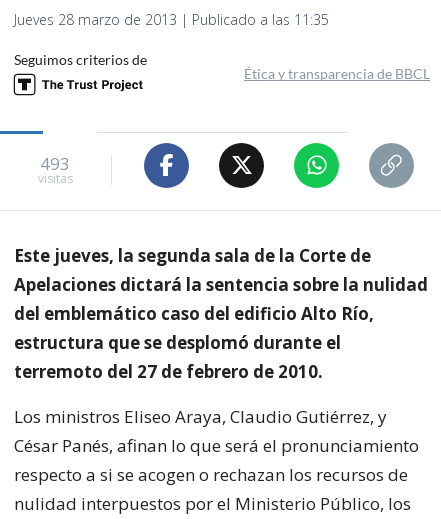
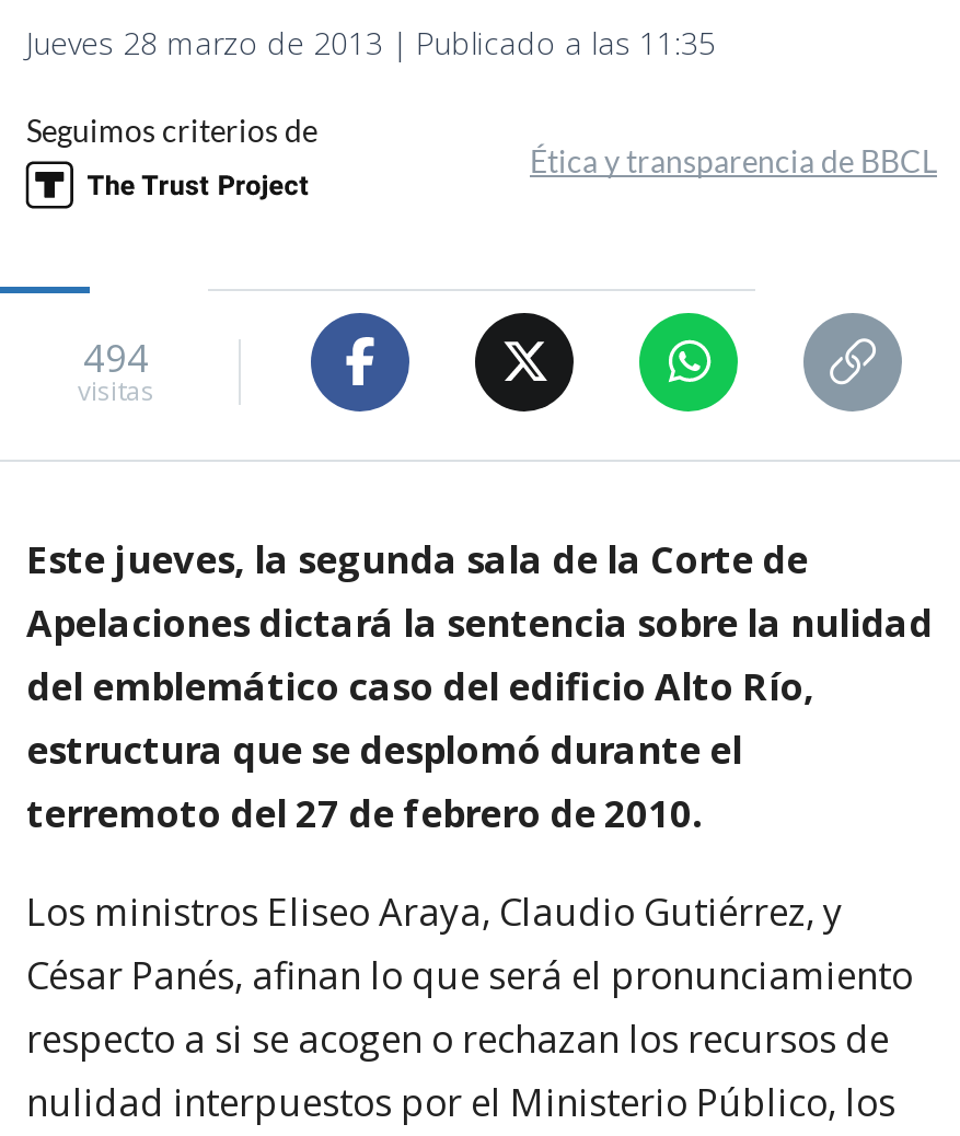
[40,152,70,175] 493 -> [83,333,149,384] 494

